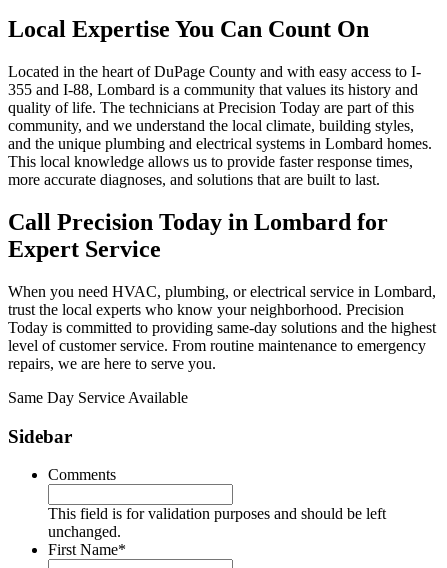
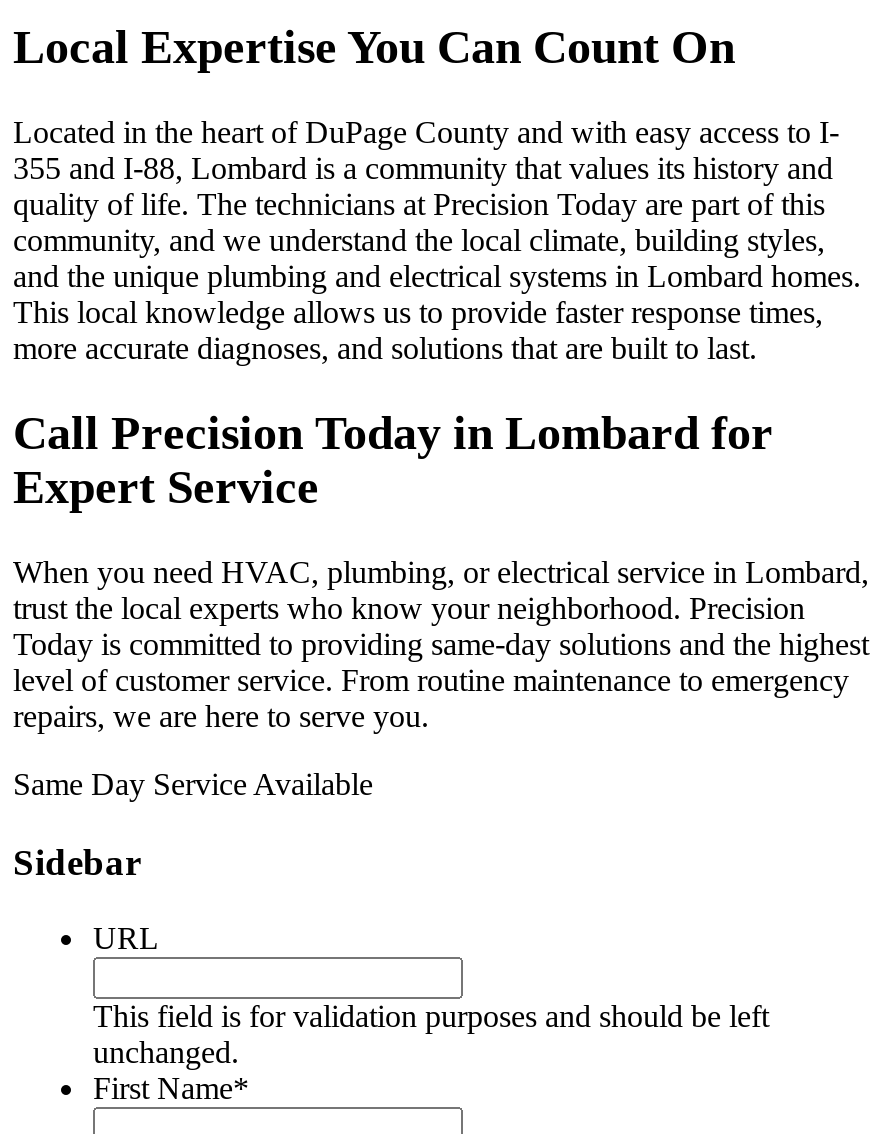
[48,466,116,483] Comments -> [93,922,159,956] URL

